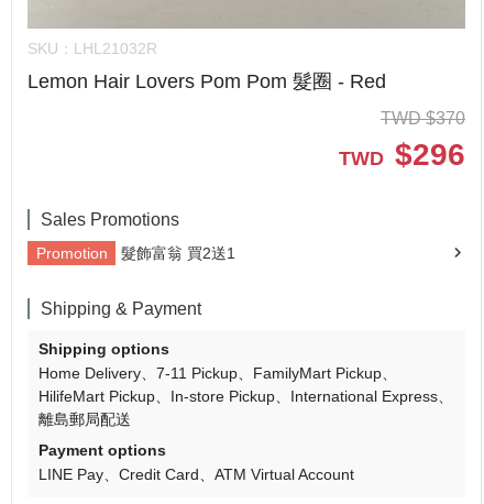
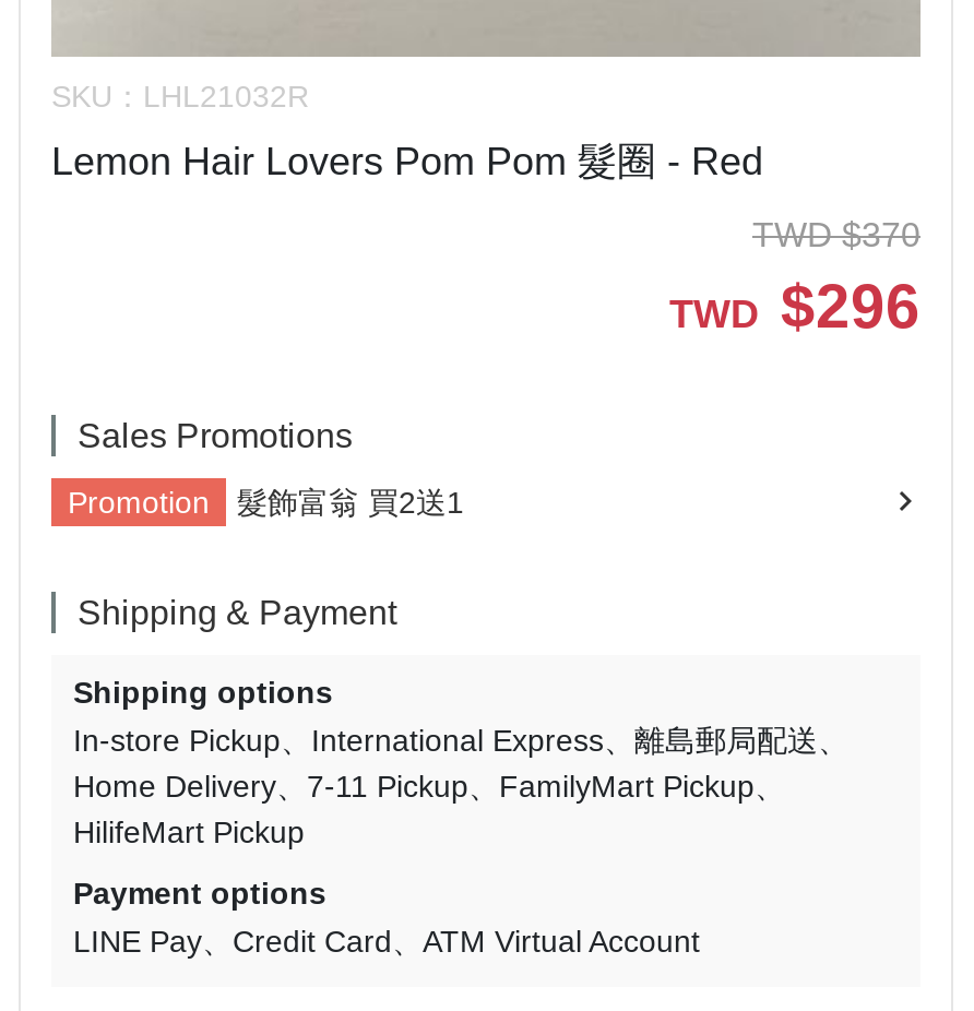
moved [38,364,382,405] -> [73,768,755,849]: Home Delivery | 7-11 Pickup | FamilyMart Pickup | HilifeMart Pickup
moved [38,387,438,428] -> [73,722,818,757]: In-store Pickup | International Express | 離島郵局配送

